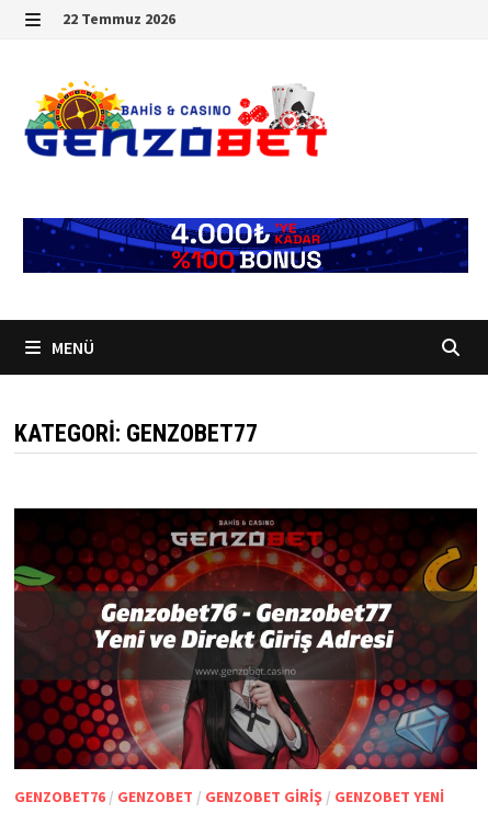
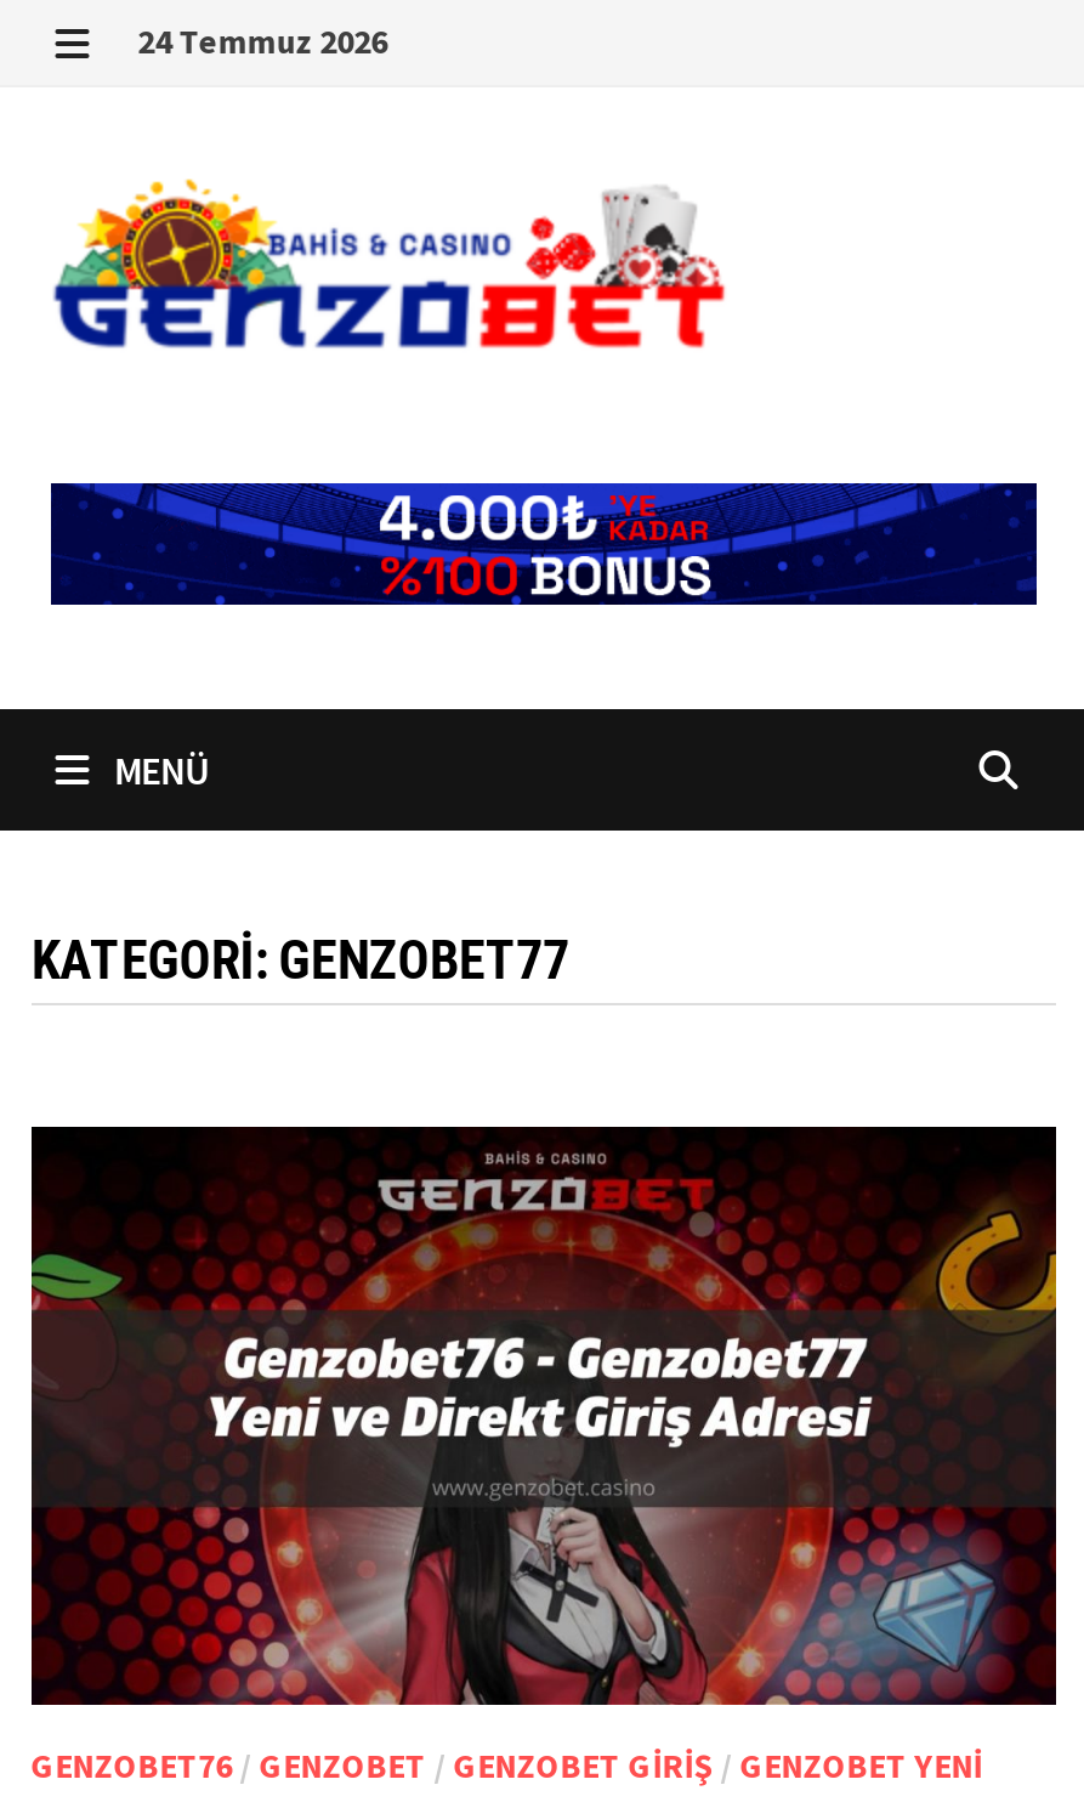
[62,9,175,28] 22 Temmuz 2026 -> [138,19,388,63] 24 Temmuz 2026

